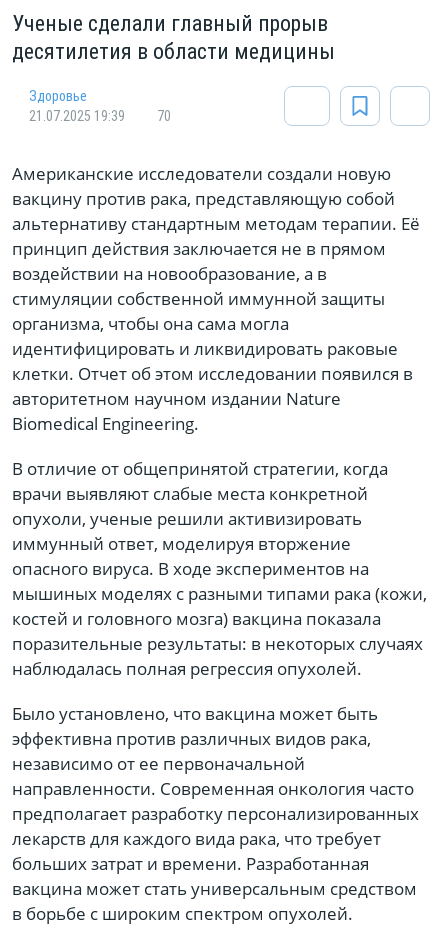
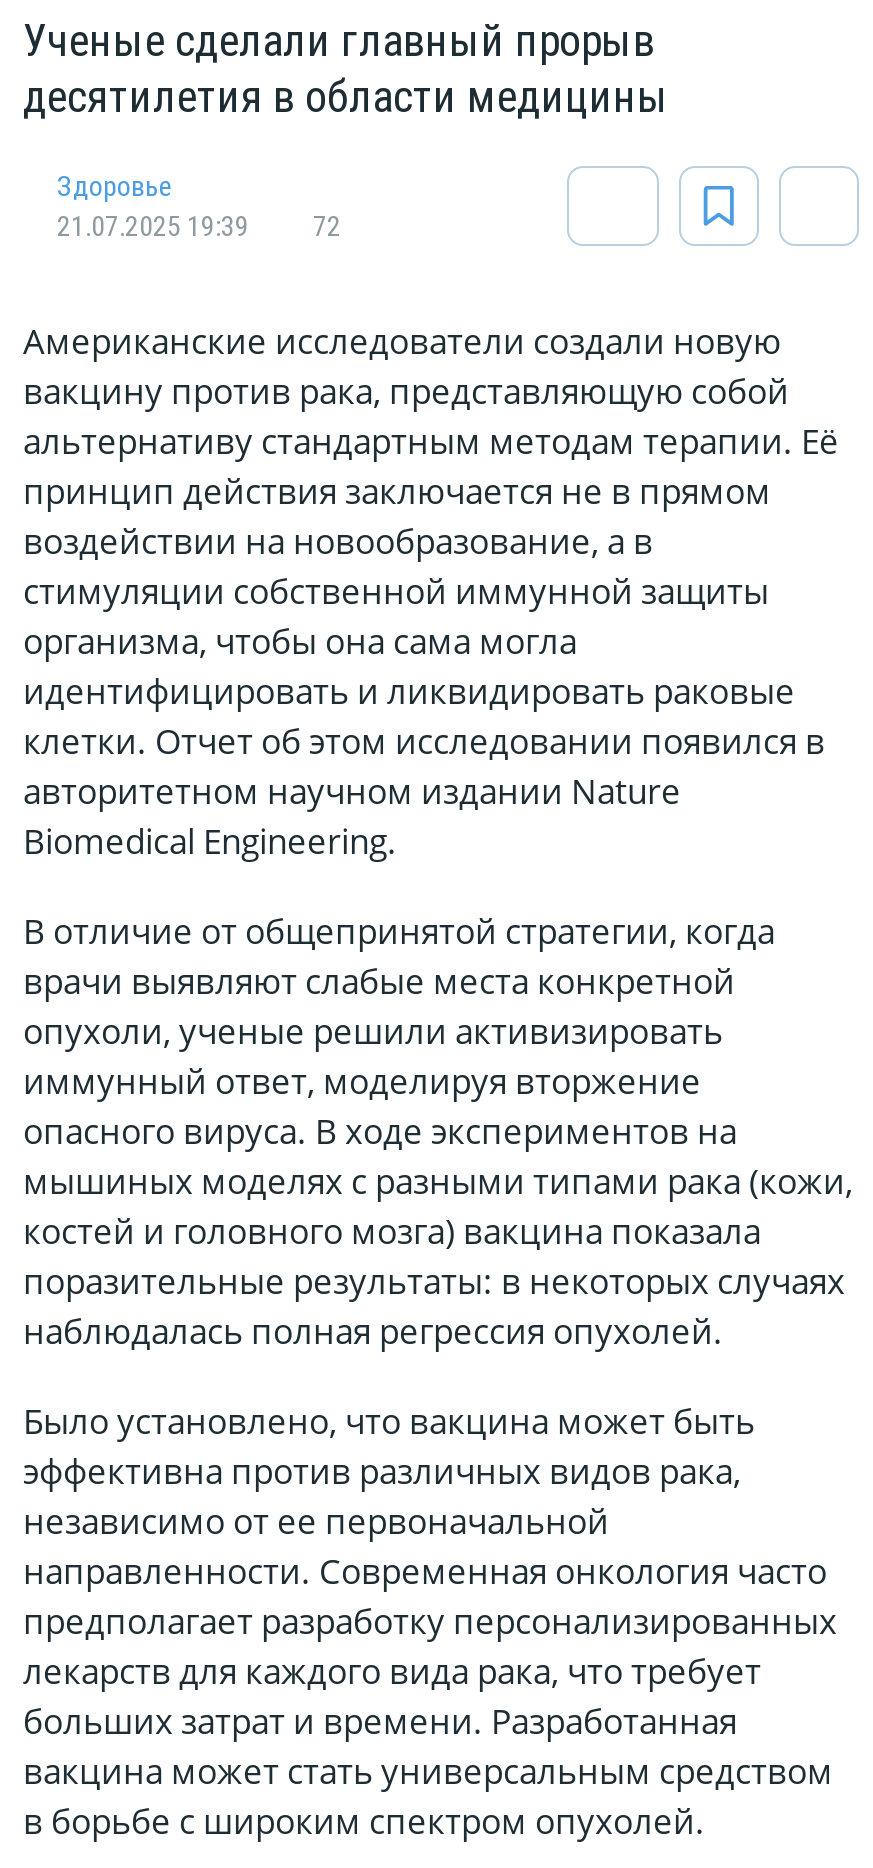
[29,108,171,124] 21.07.2025 19:39 70 -> [57,211,341,243] 21.07.2025 19:39 72

